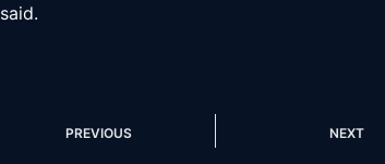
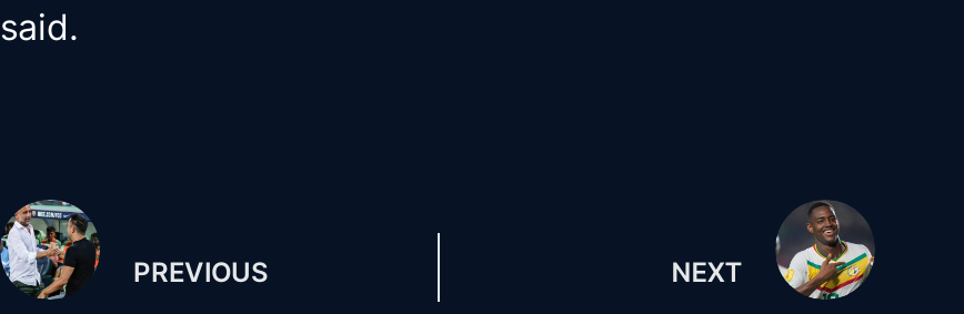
none -> [7,200,102,302] [image]
none -> [773,200,877,302] [image]

